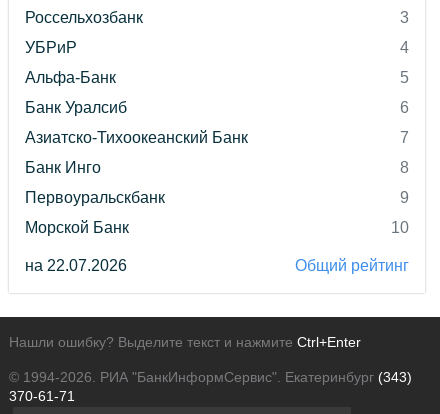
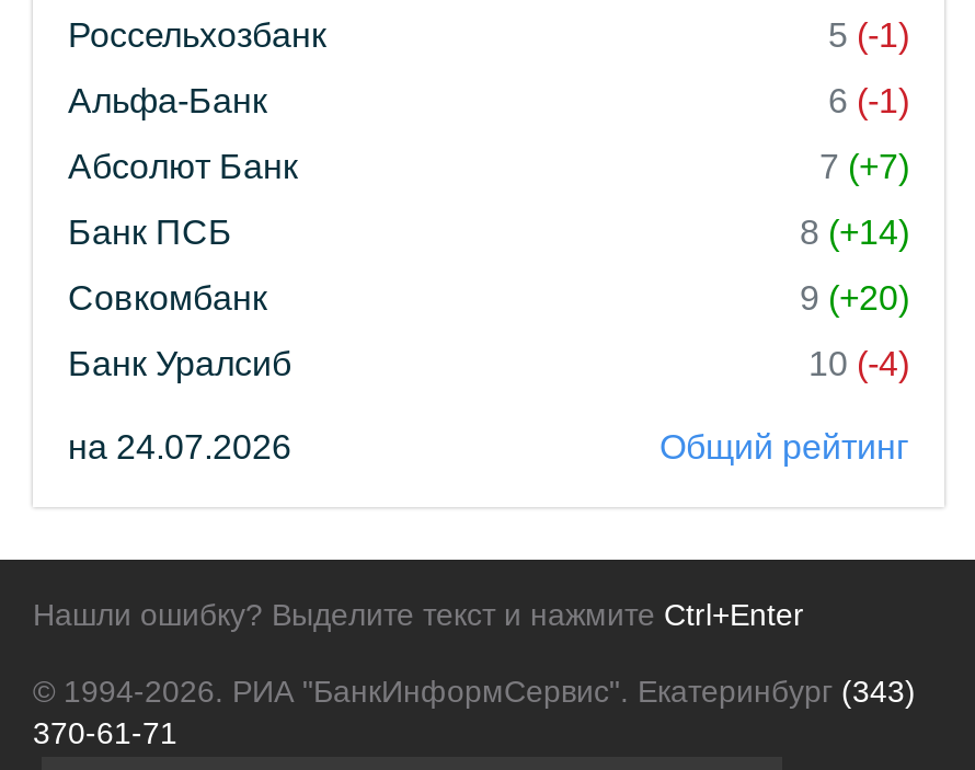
[25,9,409,56] 3 | УБРиР | 4 -> [828,16,909,54] 5 (-1)
[400,69,409,86] 5 -> [68,82,909,317] 6 (-1) | Абсолют Банк | 7 (+7) | Банк ПСБ | 8 (+14) | Совкомбанк | 9 (+20)
[25,99,409,274] 6 | Азиатско-Тихоокеанский Банк | 7 | Банк Инго | 8 | Первоуральскбанк | 9 | Морской Банк | 10 | на 22.07.2026 -> [68,345,909,466] 10 (-4) | на 24.07.2026
moved [25,99,127,116] -> [68,345,291,382]: Банк Уралсиб

